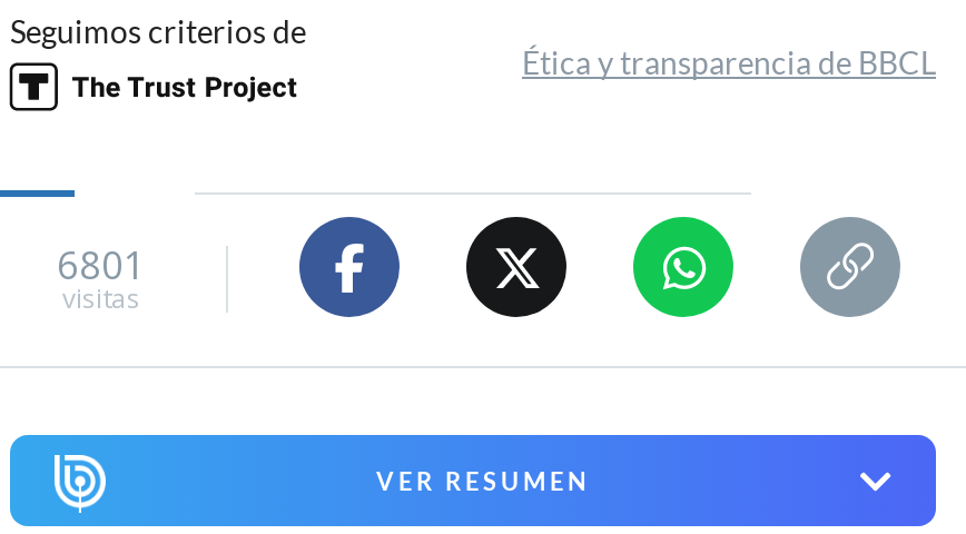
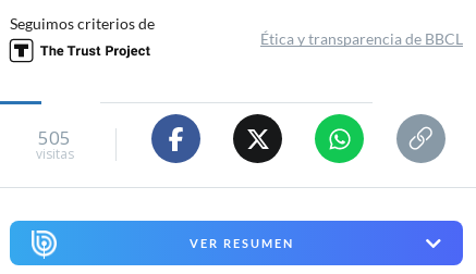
[57,239,146,290] 6801 -> [38,125,71,150] 505

